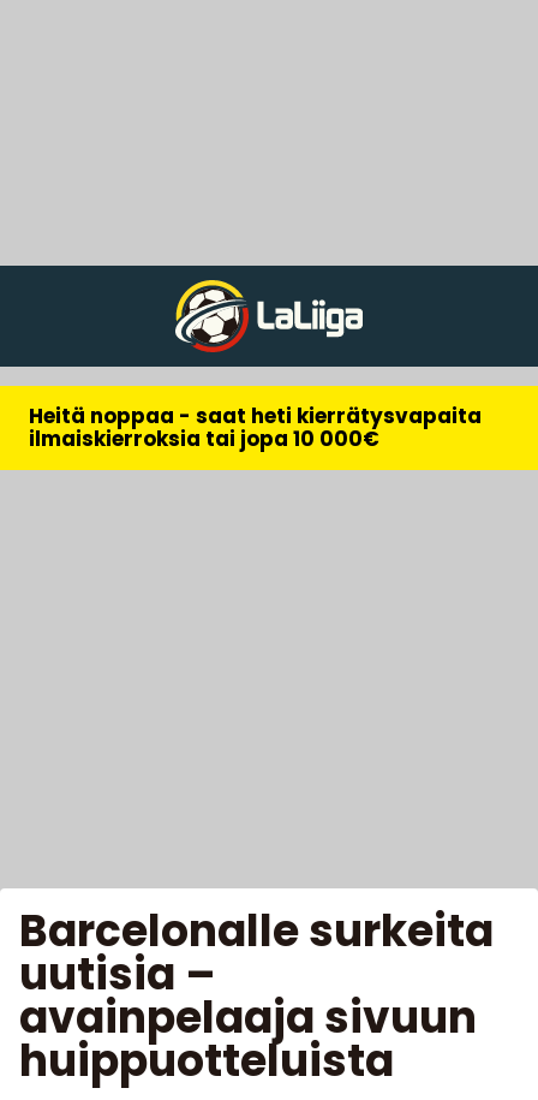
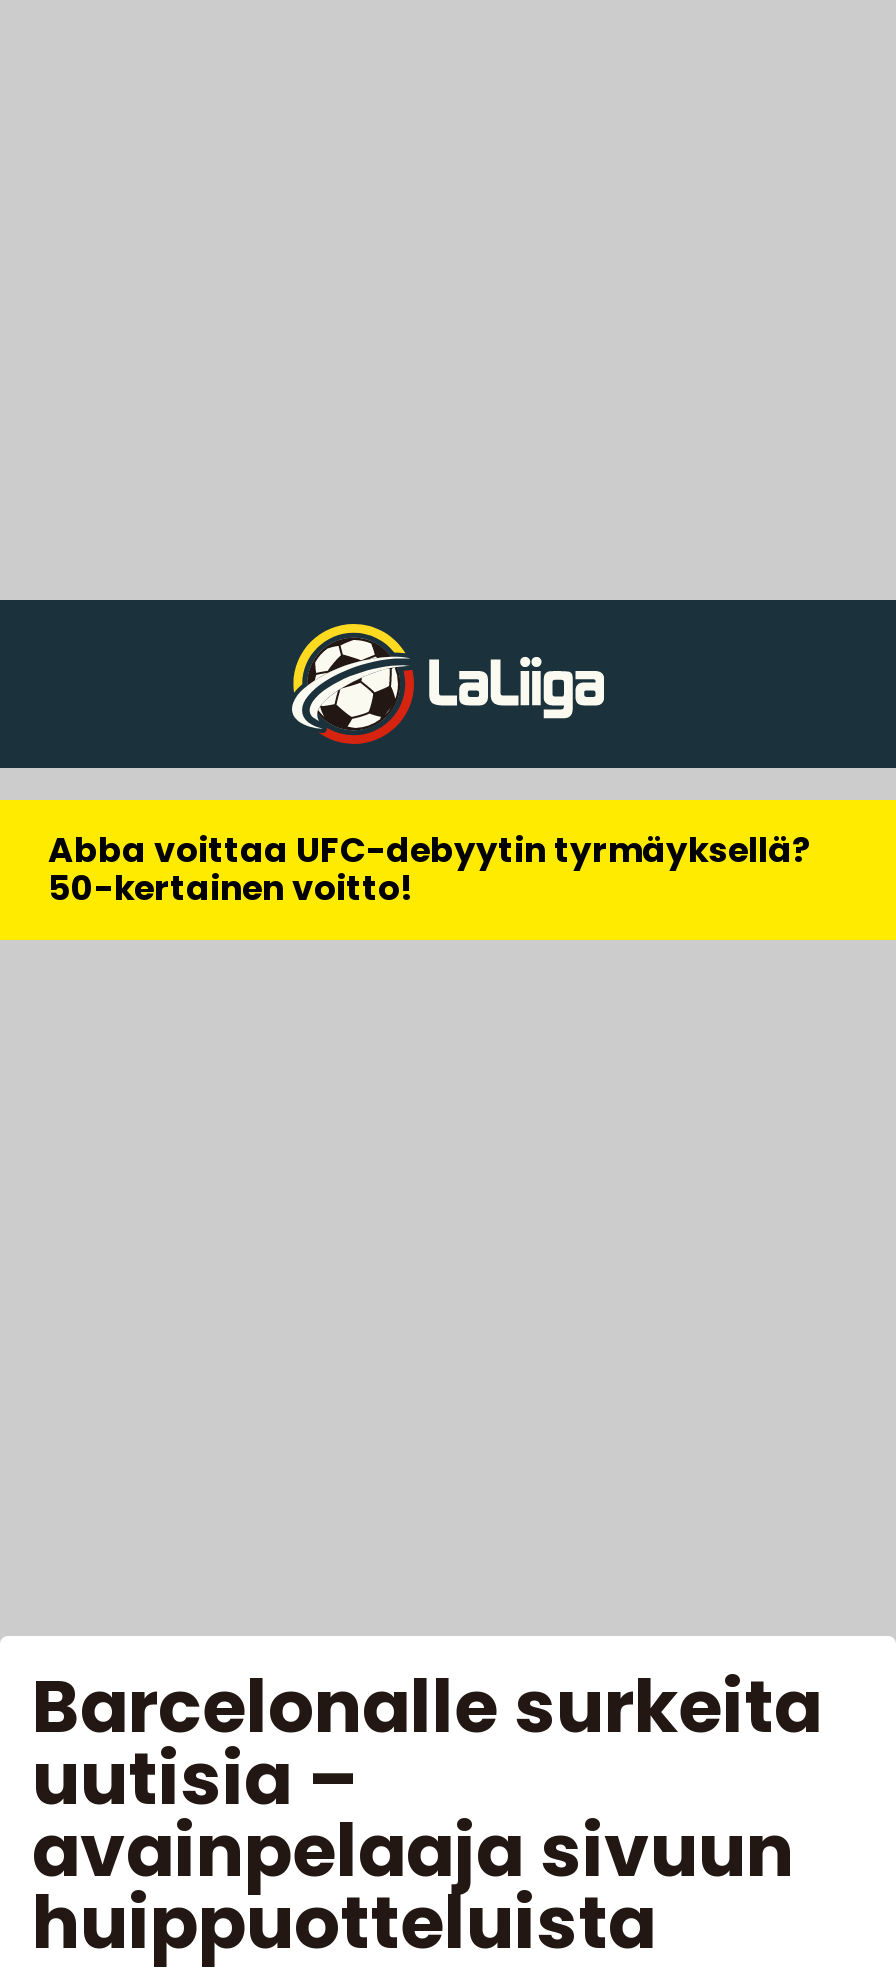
[29,402,482,453] Heitä noppaa - saat heti kierrätysvapaita | ilmaiskierroksia tai jopa 10 000€ -> [48,826,812,912] Abba voittaa UFC-debyytin tyrmäyksellä? | 50-kertainen voitto!

